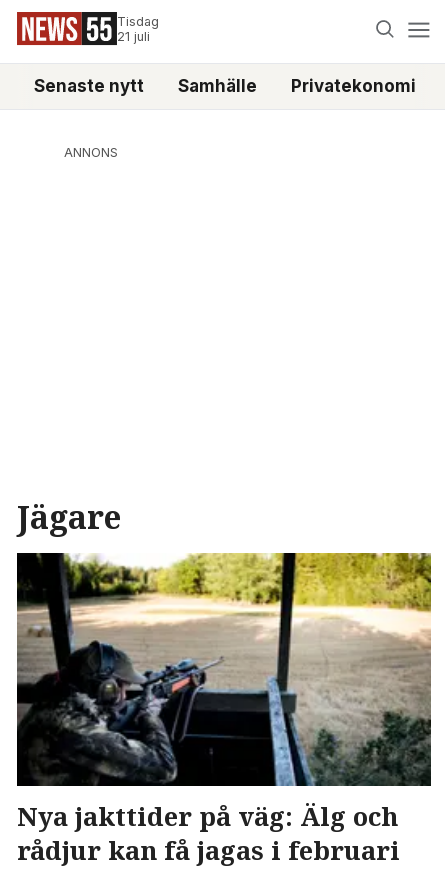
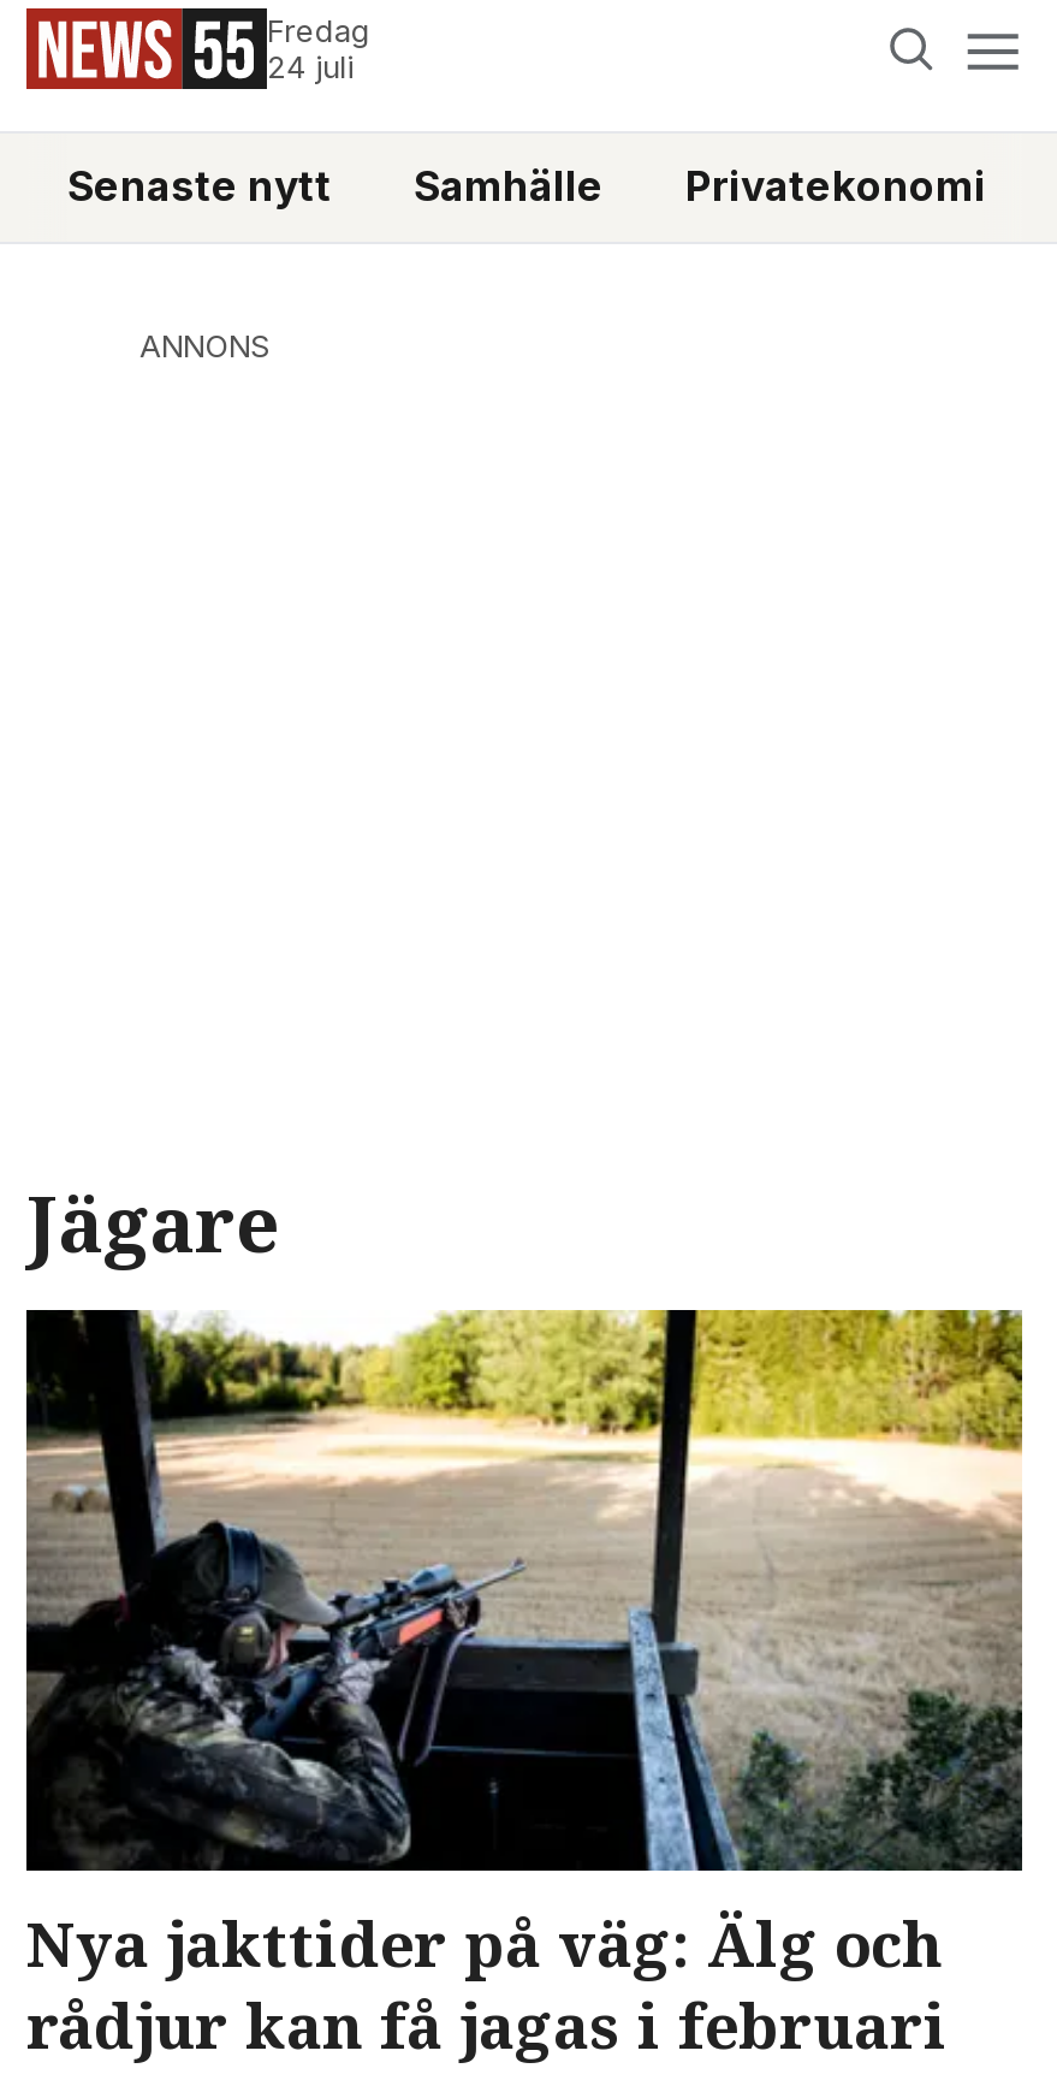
[117,14,159,44] Tisdag | 21 juli -> [267,13,370,85] Fredag | 24 juli

